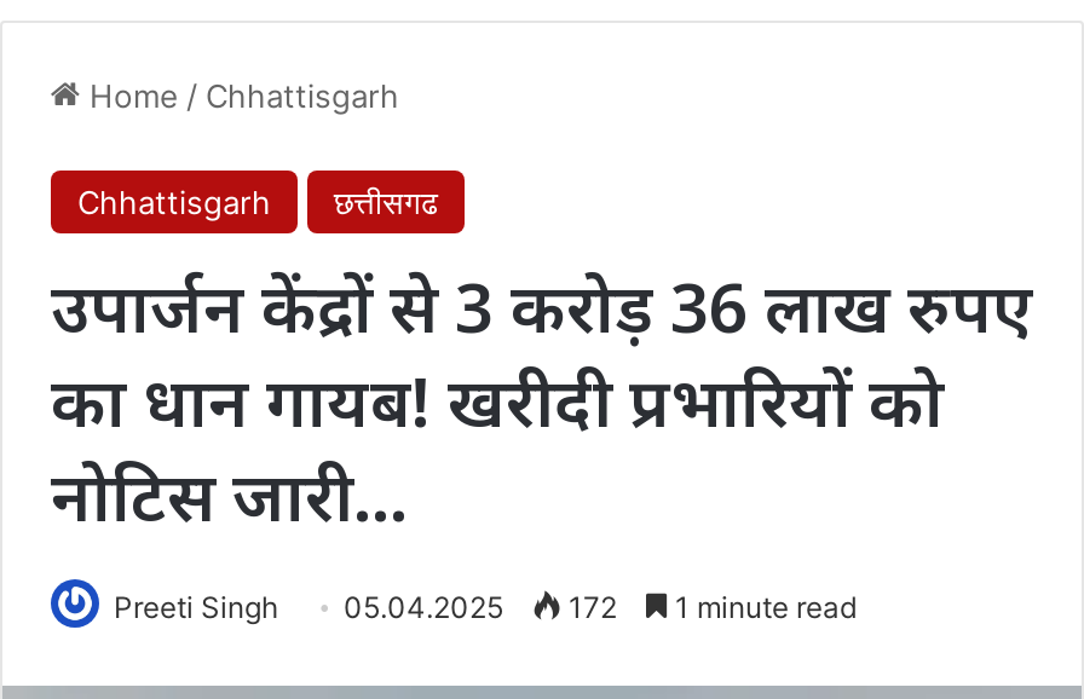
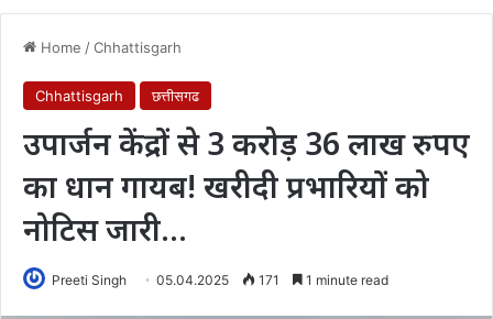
[114,588,857,624] Preeti Singh 05.04.2025 172 1 minute read -> [52,271,388,288] Preeti Singh 05.04.2025 171 1 minute read

